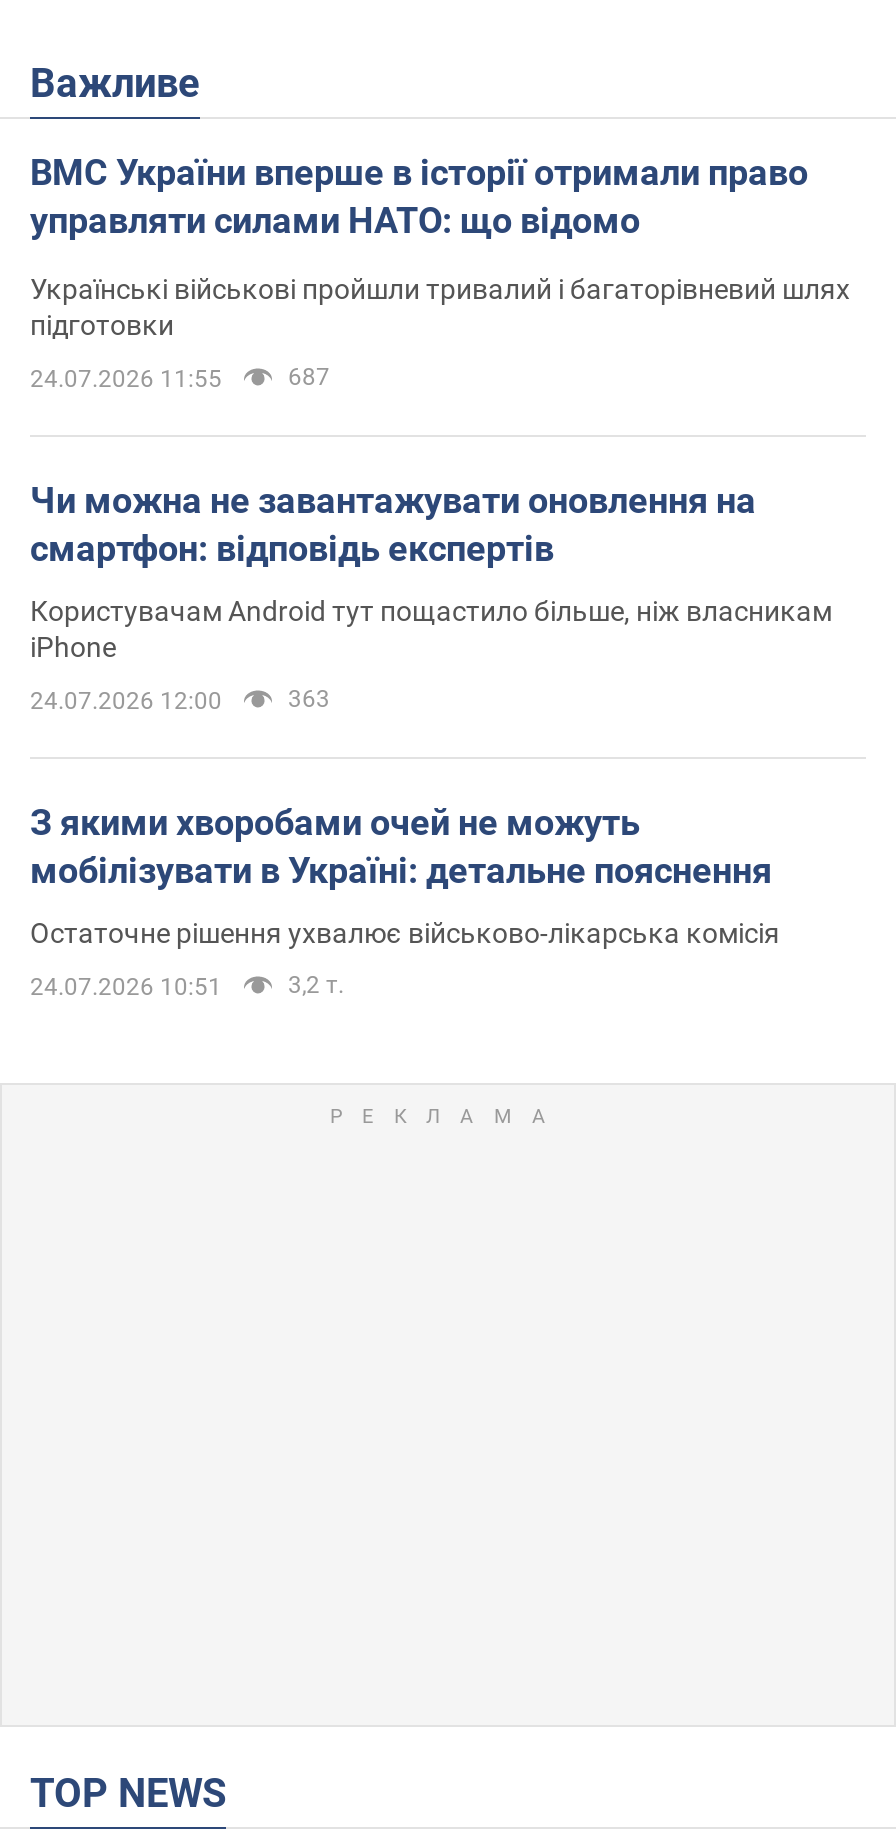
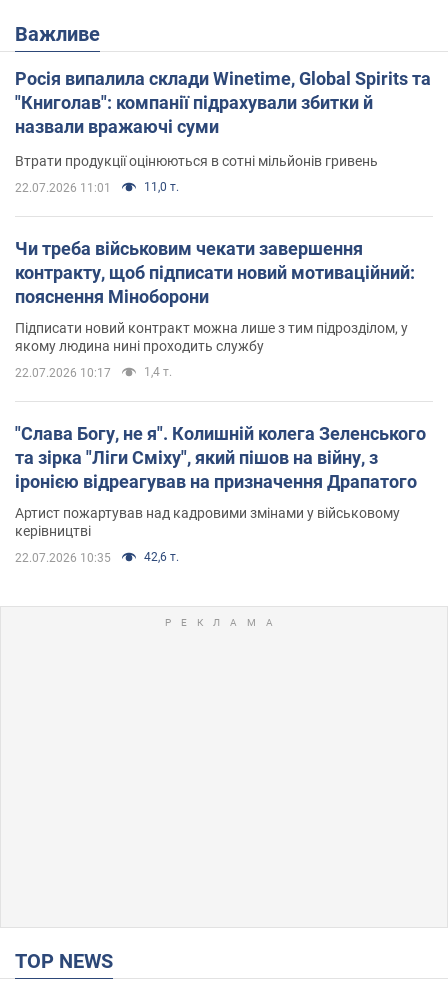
[30,151,808,241] ВМС України вперше в історії отримали право | управляти силами НАТО: що відомо -> [15,68,431,137] Росія випалила склади Winetime, Global Spirits та | "Книголав": компанії підрахували збитки й | назвали вражаючі суми
[30,273,850,341] Українські військові пройшли тривалий і багаторівневий шлях | підготовки -> [15,153,378,169] Втрати продукції оцінюються в сотні мільйонів гривень
[30,363,330,393] 24.07.2026 11:55 | 687 -> [15,180,179,195] 22.07.2026 11:01 | 11,0 т.
[30,479,756,569] Чи можна не завантажувати оновлення на | смартфон: відповідь експертів -> [15,238,415,307] Чи треба військовим чекати завершення | контракту, щоб підписати новий мотиваційний: | пояснення Міноборони
[30,595,832,663] Користувачам Android тут пощастило більше, ніж власникам | iPhone -> [15,320,408,354] Підписати новий контракт можна лише з тим підрозділом, у | якому людина нині проходить службу
[30,685,330,715] 24.07.2026 12:00 | 363 -> [15,365,172,380] 22.07.2026 10:17 | 1,4 т.
[30,801,772,891] З якими хворобами очей не можуть | мобілізувати в Україні: детальне пояснення -> [15,423,426,492] "Слава Богу, не я". Колишній колега Зеленського | та зірка "Ліги Сміху", який пішов на війну, з | іронією відреагував на призначення Драпатого
[30,917,780,949] Остаточне рішення ухвалює військово-лікарська комісія -> [15,505,400,539] Артист пожартував над кадровими змінами у військовому | керівництві
[30,971,344,1001] 24.07.2026 10:51 | 3,2 т. -> [15,550,179,565] 22.07.2026 10:35 | 42,6 т.

